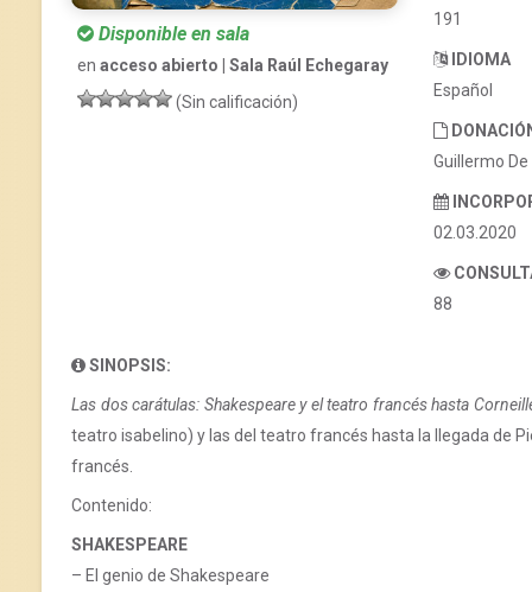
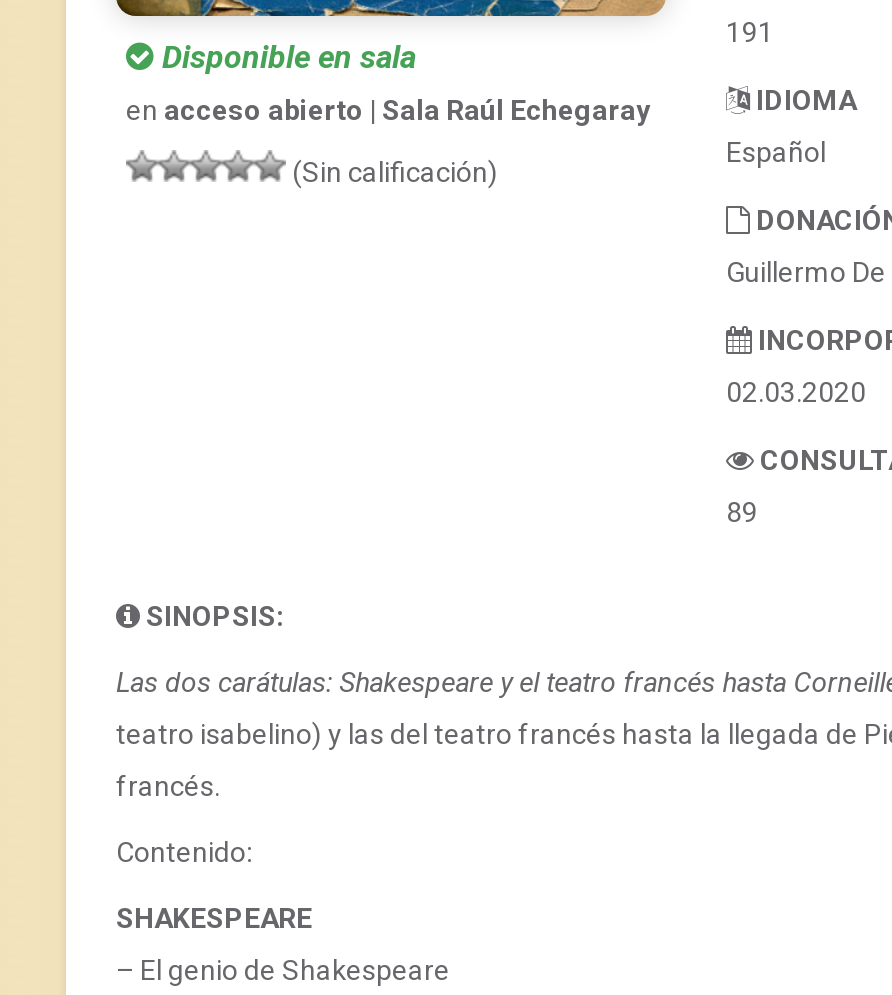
[433,294,452,313] 88 -> [726,496,758,528] 89

